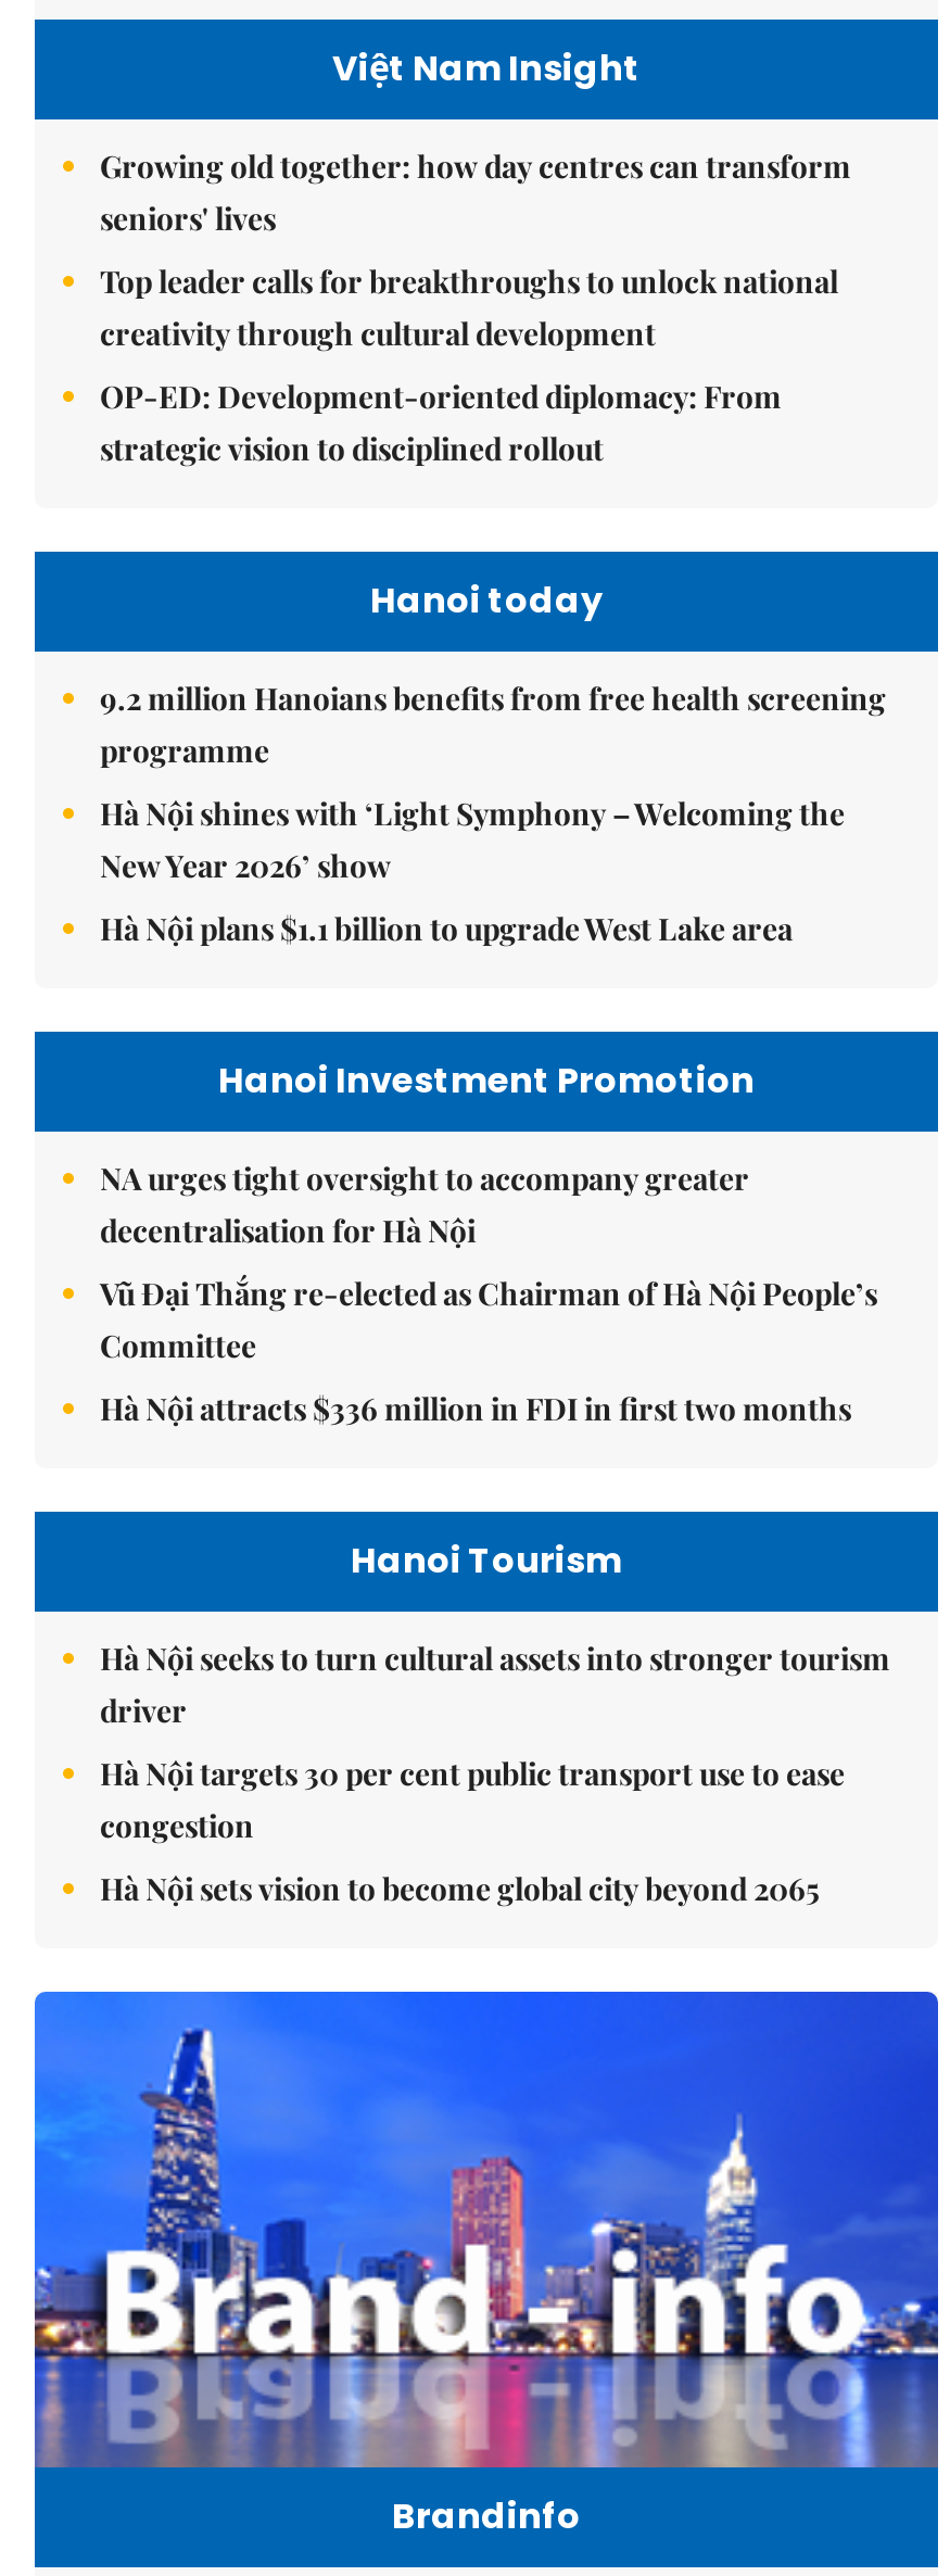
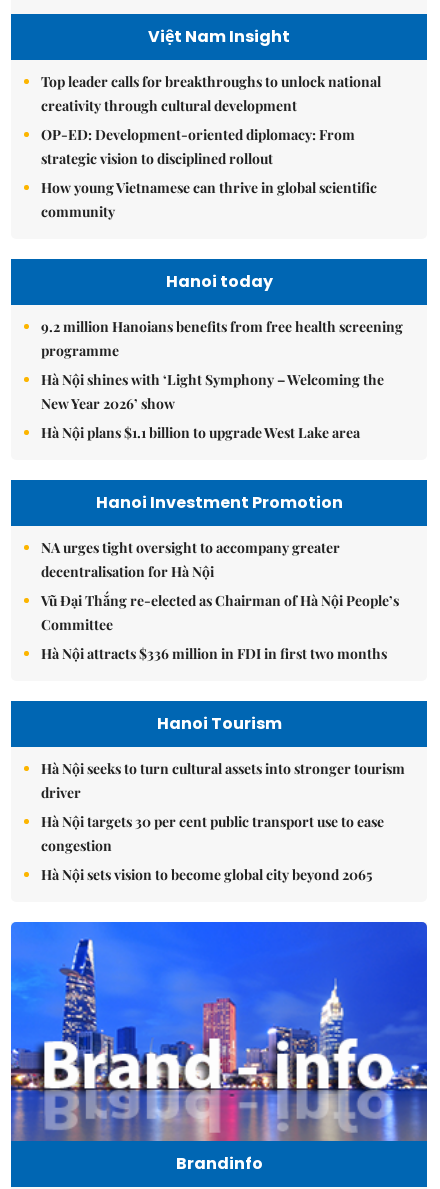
[100,146,851,240] Growing old together: how day centres can transform | seniors' lives -> none
moved [100,261,838,470] -> [41,72,381,168]: Top leader calls for breakthroughs to unlock national | creativity through cultural development | OP-ED: Development-oriented diplomacy: From | strategic vision to disciplined rollout
none -> [41,178,377,221] How young Vietnamese can thrive in global scientific | community

